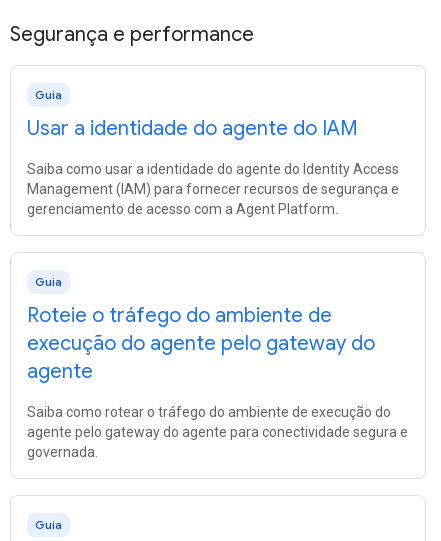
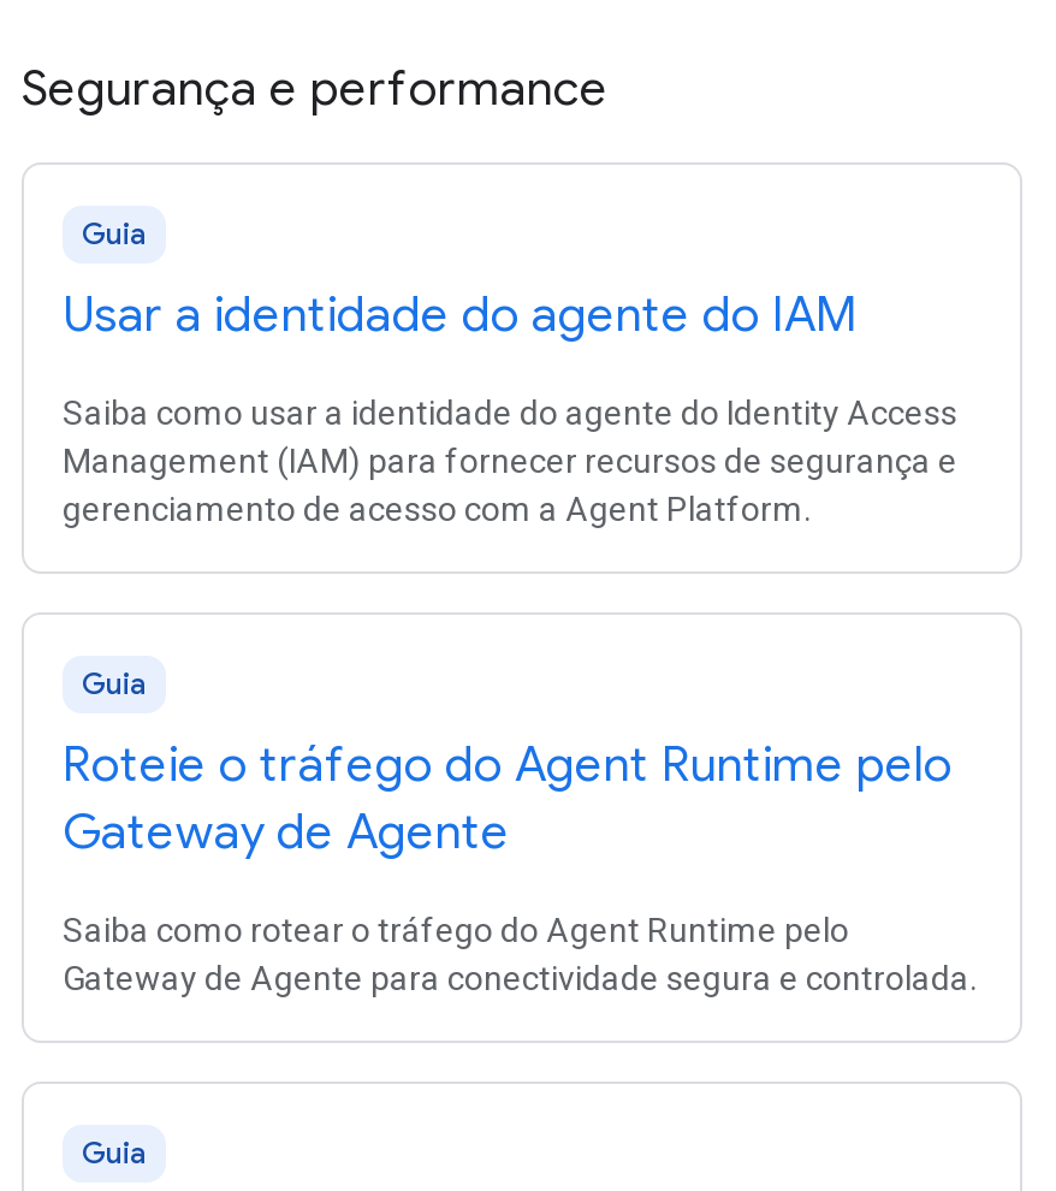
[27,303,375,384] Roteie o tráfego do ambiente de | execução do agente pelo gateway do | agente -> [63,735,953,863] Roteie o tráfego do Agent Runtime pelo | Gateway de Agente
[27,404,408,460] Saiba como rotear o tráfego do ambiente de execução do | agente pelo gateway do agente para conectividade segura e | governada. -> [63,911,977,997] Saiba como rotear o tráfego do Agent Runtime pelo | Gateway de Agente para conectividade segura e controlada.

